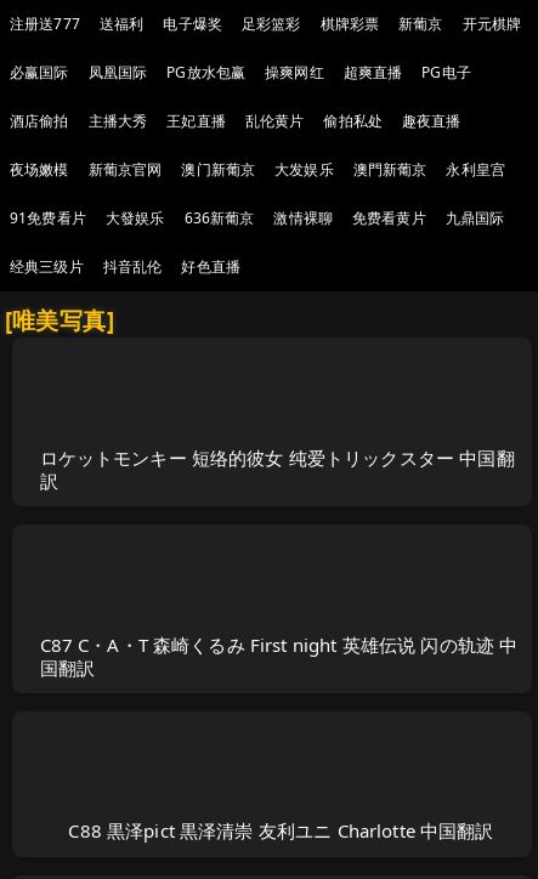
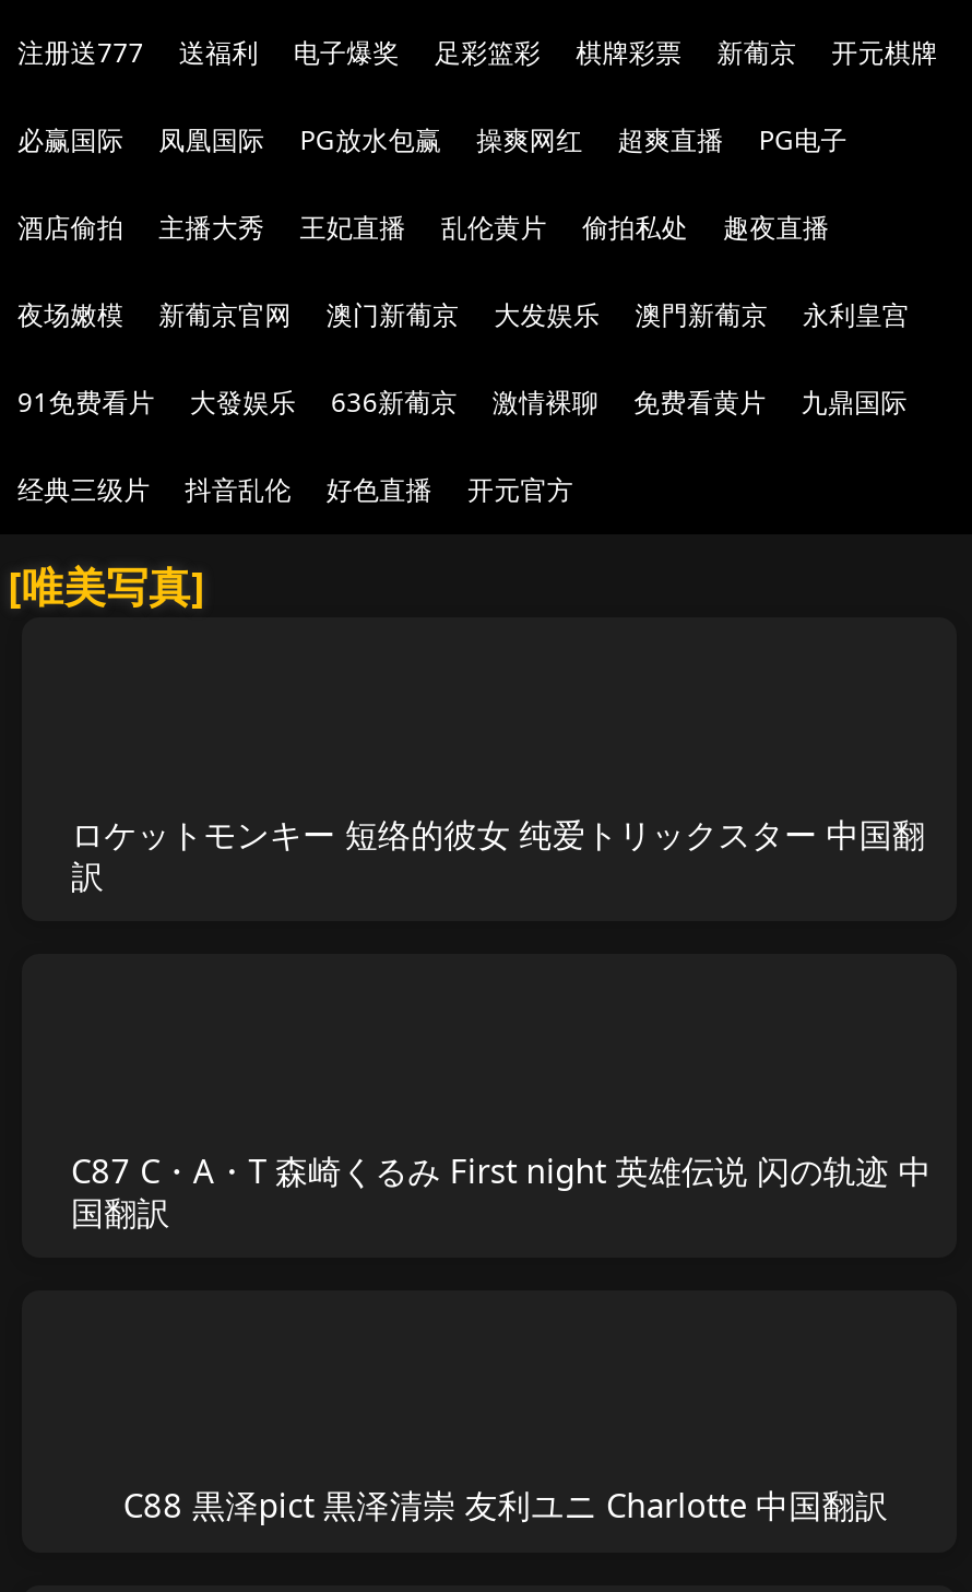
none -> [467,471,574,508] 开元官方

